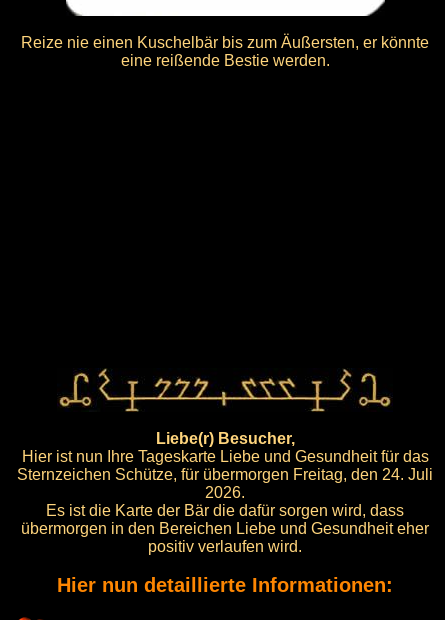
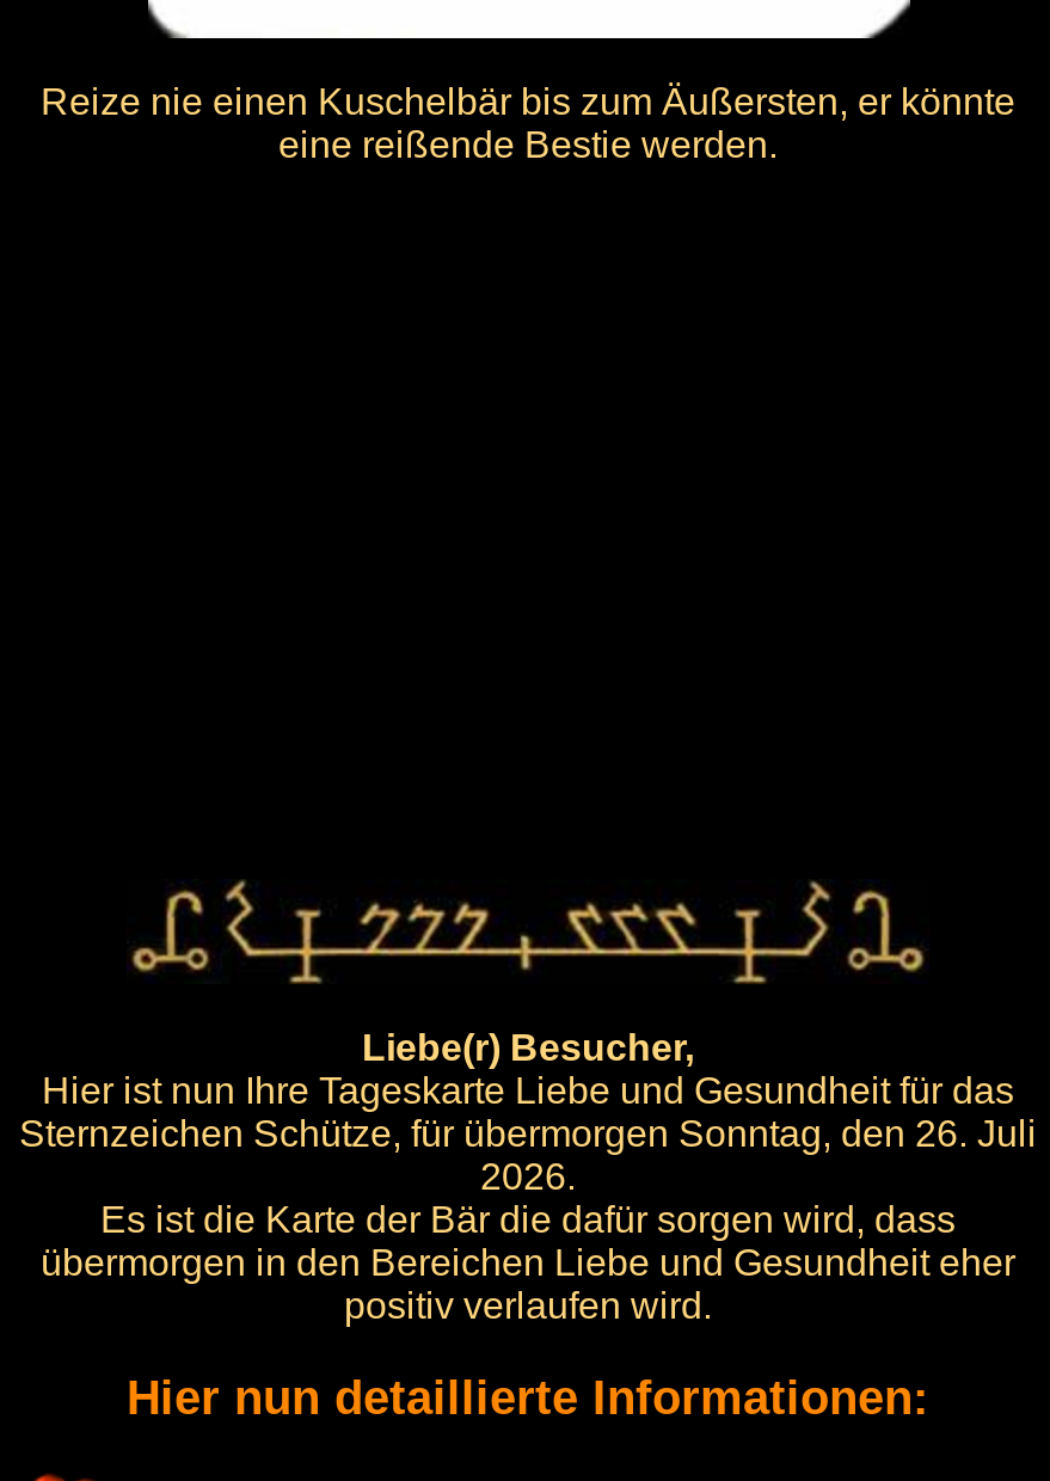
[17,465,433,482] Sternzeichen Schütze, für übermorgen Freitag, den 24. Juli -> [19,1112,1037,1153] Sternzeichen Schütze, für übermorgen Sonntag, den 26. Juli

